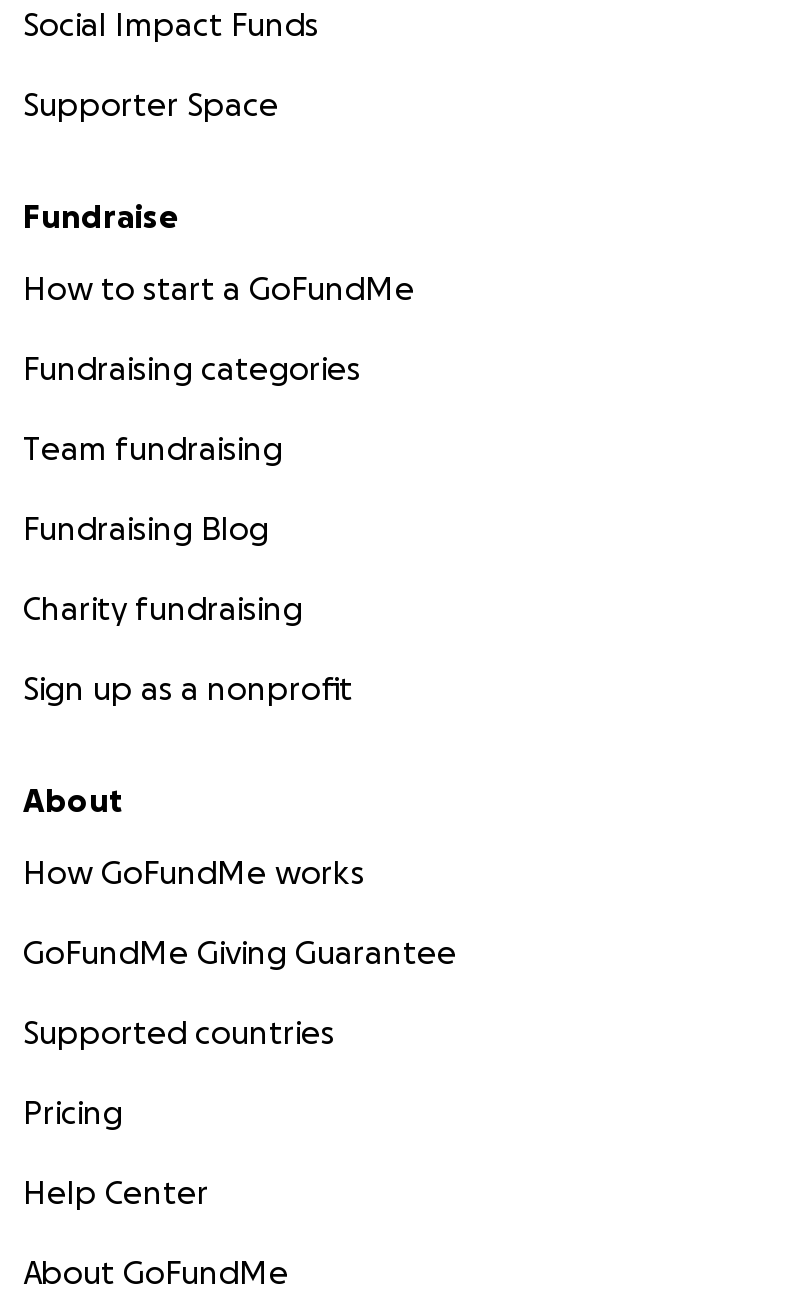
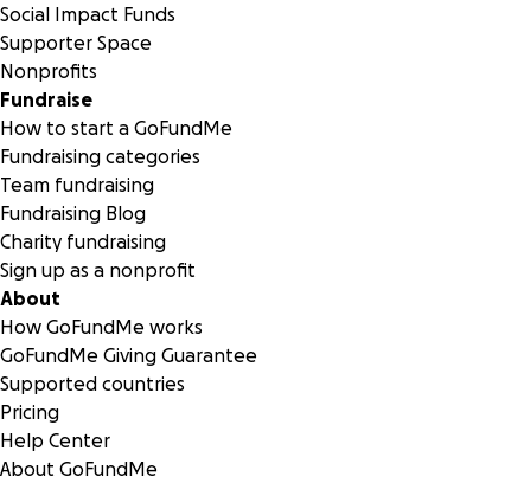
none -> [0,60,97,82] Nonprofits

